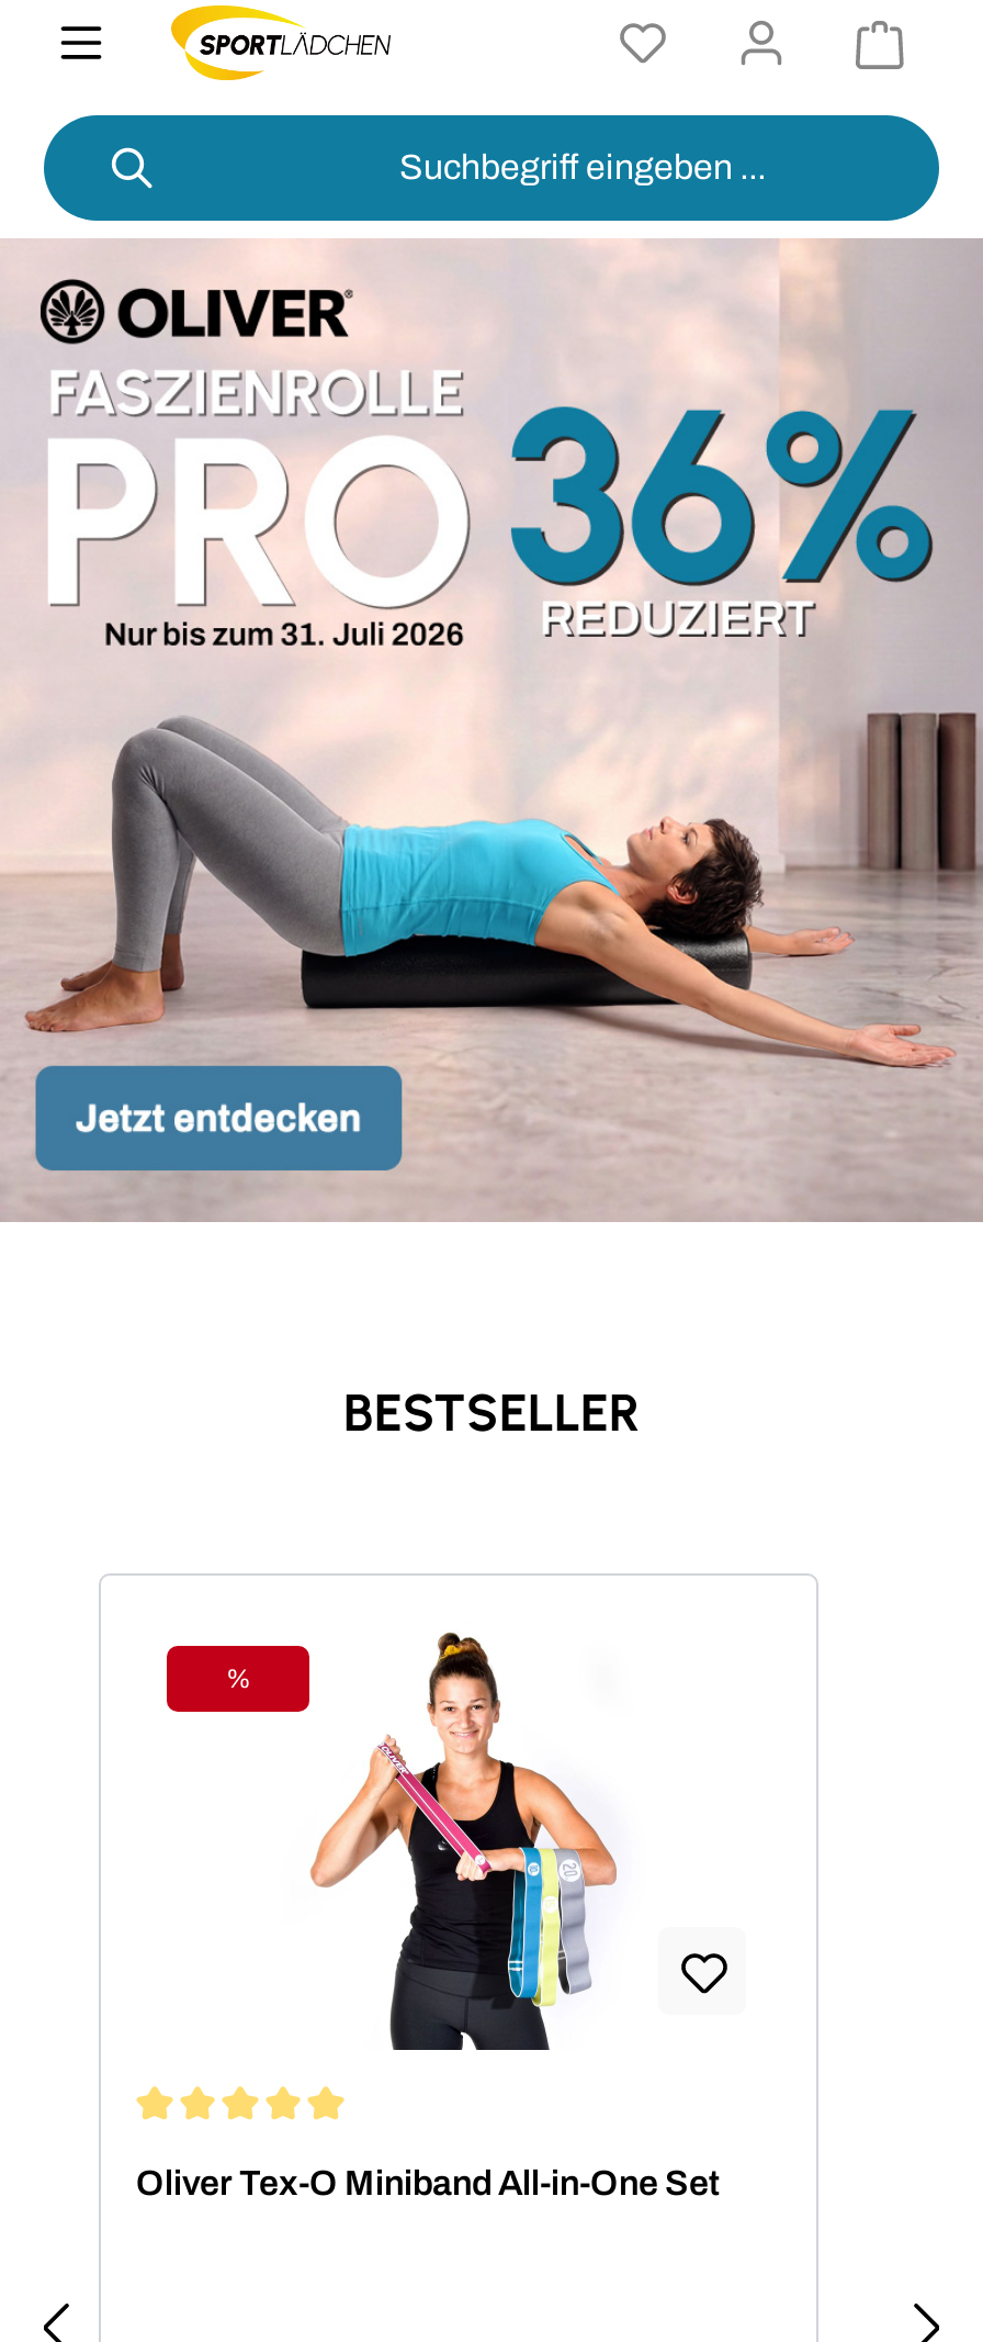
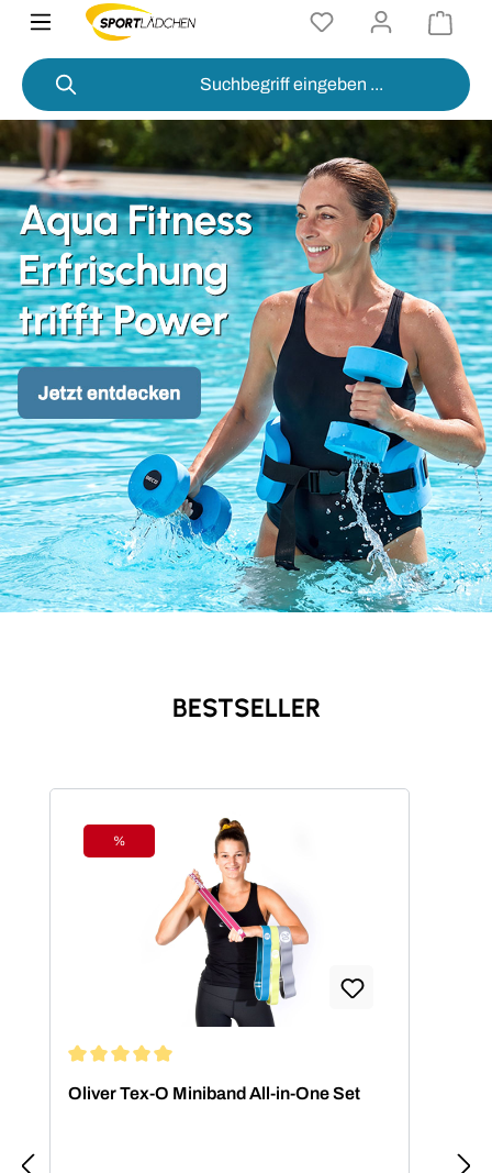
[7,238,976,1222] [image] -> [3,119,489,613] [image]

